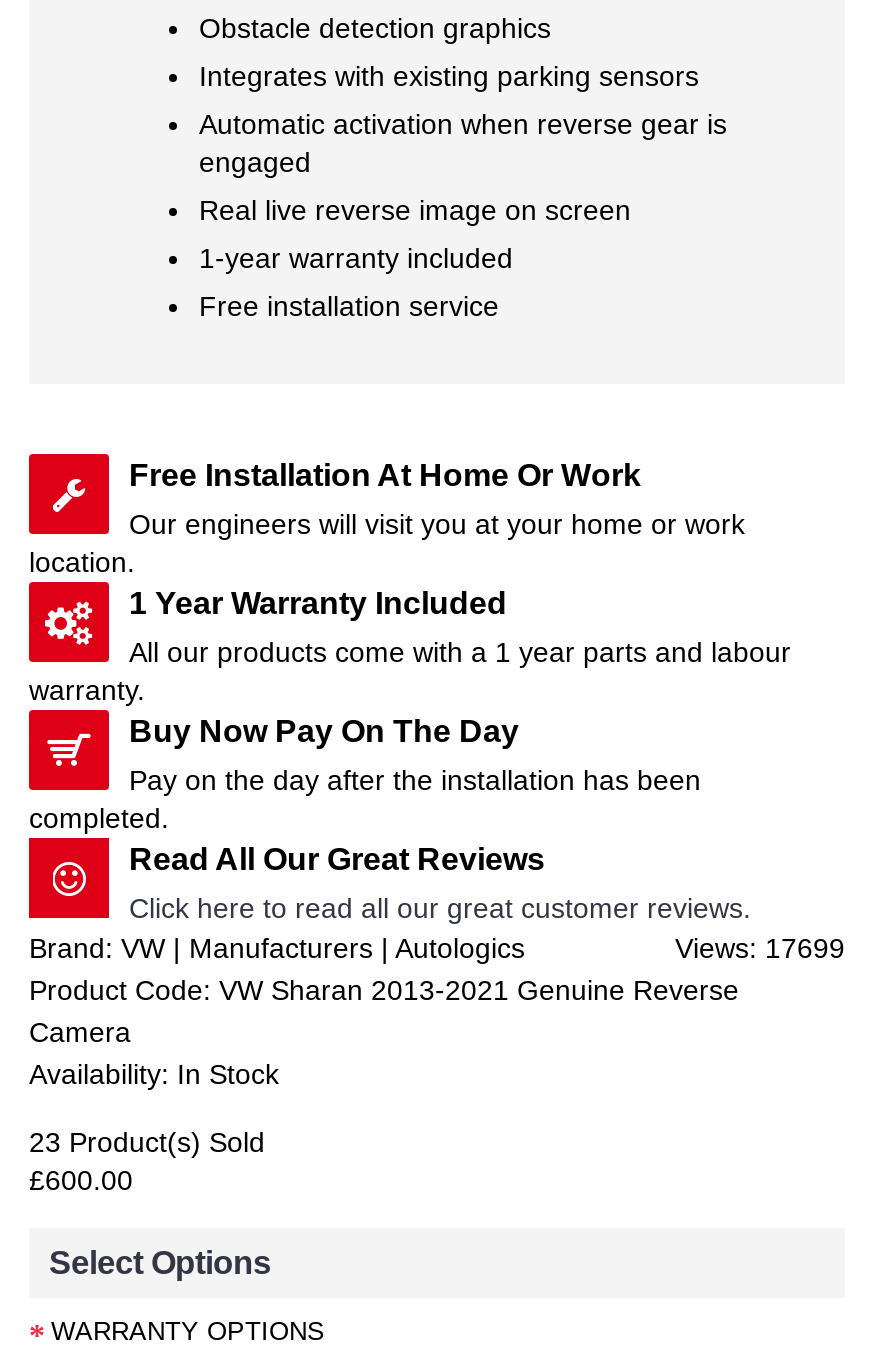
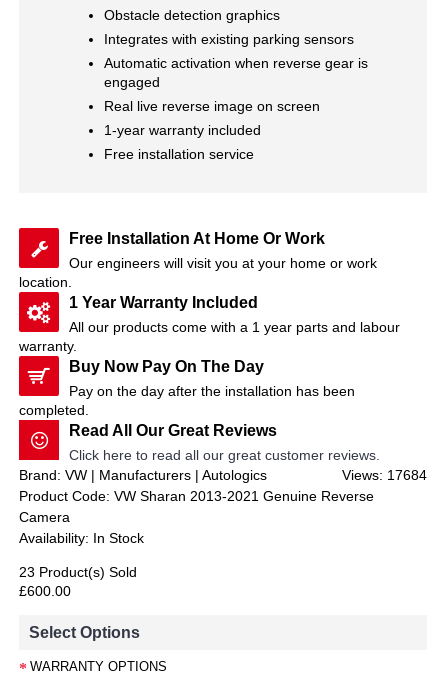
[675,932,845,964] Views: 17699 -> [342,467,427,483] Views: 17684

